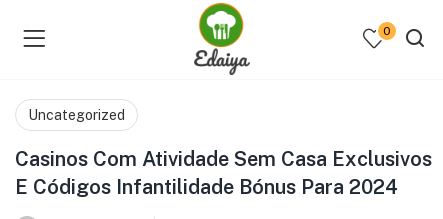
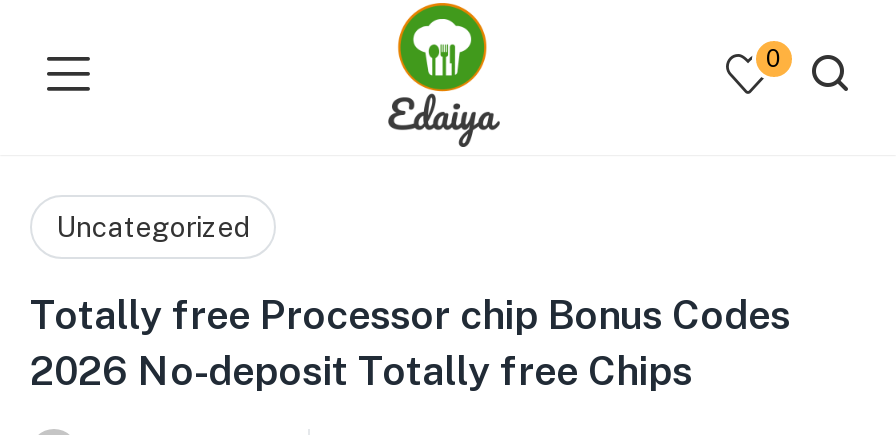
[15,147,432,199] Casinos Com Atividade Sem Casa Exclusivos | E Códigos Infantilidade Bónus Para 2024 -> [30,291,790,395] Totally free Processor chip Bonus Codes | 2026 No-deposit Totally free Chips

